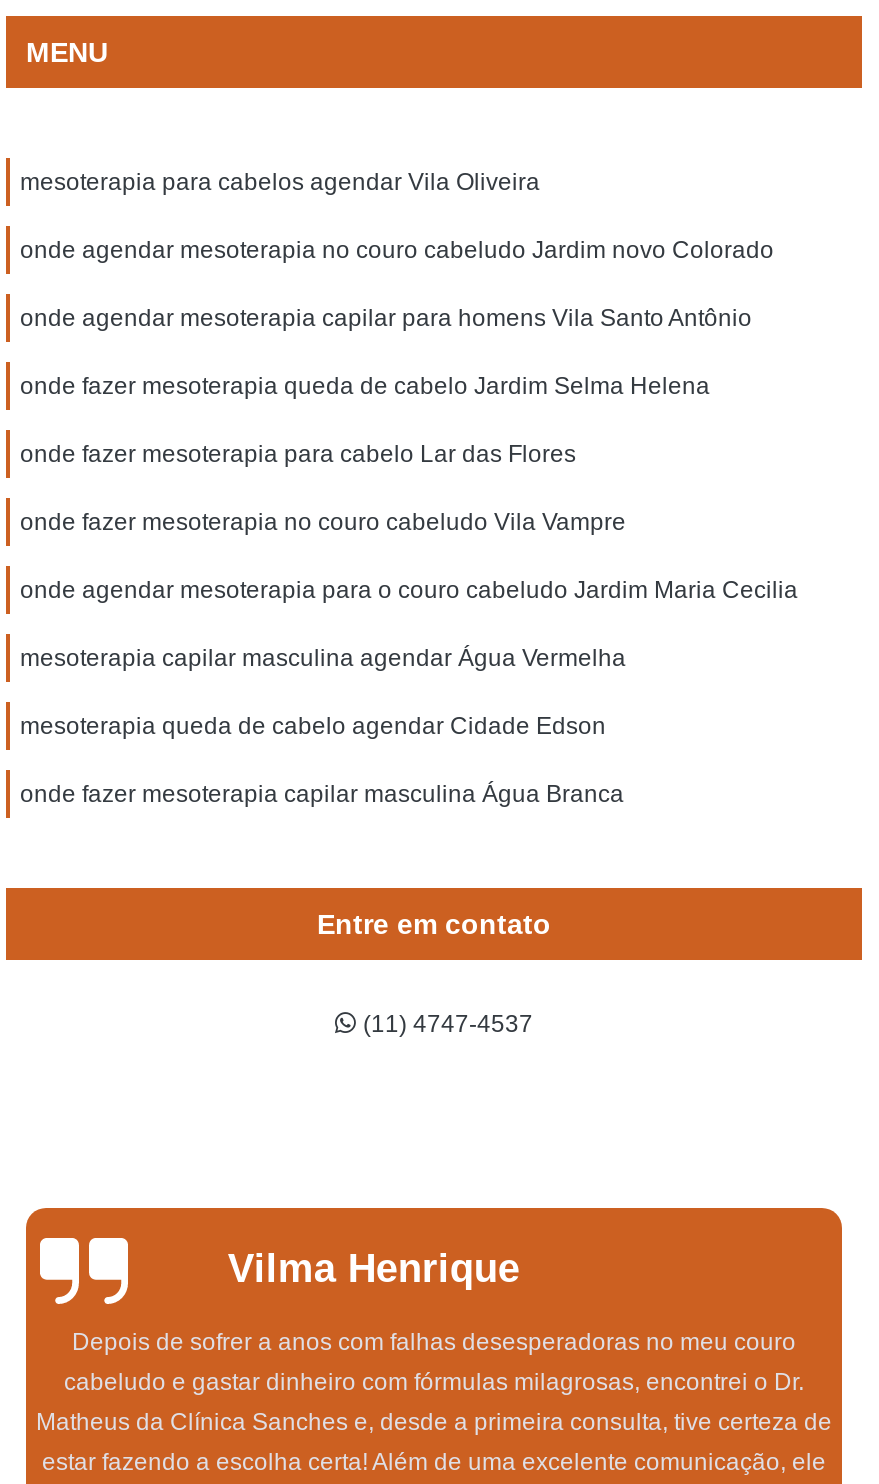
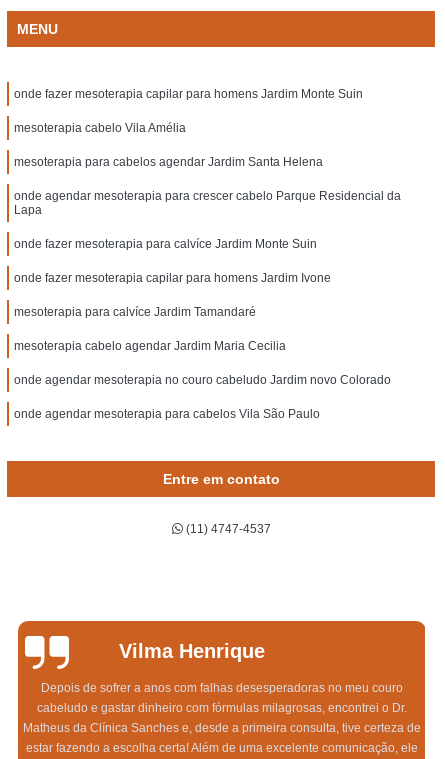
[20,168,540,196] mesoterapia para cabelos agendar Vila Oliveira -> [14,87,401,353] onde fazer mesoterapia capilar para homens Jardim Monte Suin | mesoterapia cabelo Vila Amélia | mesoterapia para cabelos agendar Jardim Santa Helena | onde agendar mesoterapia para crescer cabelo Parque Residencial da | Lapa | onde fazer mesoterapia para calvíce Jardim Monte Suin | onde fazer mesoterapia capilar para homens Jardim Ivone | mesoterapia para calvíce Jardim Tamandaré | mesoterapia cabelo agendar Jardim Maria Cecilia
moved [20,236,774,264] -> [14,373,391,387]: onde agendar mesoterapia no couro cabeludo Jardim novo Colorado
[20,304,798,808] onde agendar mesoterapia capilar para homens Vila Santo Antônio | onde fazer mesoterapia queda de cabelo Jardim Selma Helena | onde fazer mesoterapia para cabelo Lar das Flores | onde fazer mesoterapia no couro cabeludo Vila Vampre | onde agendar mesoterapia para o couro cabeludo Jardim Maria Cecilia | mesoterapia capilar masculina agendar Água Vermelha | mesoterapia queda de cabelo agendar Cidade Edson | onde fazer mesoterapia capilar masculina Água Branca -> [14,407,320,421] onde agendar mesoterapia para cabelos Vila São Paulo

